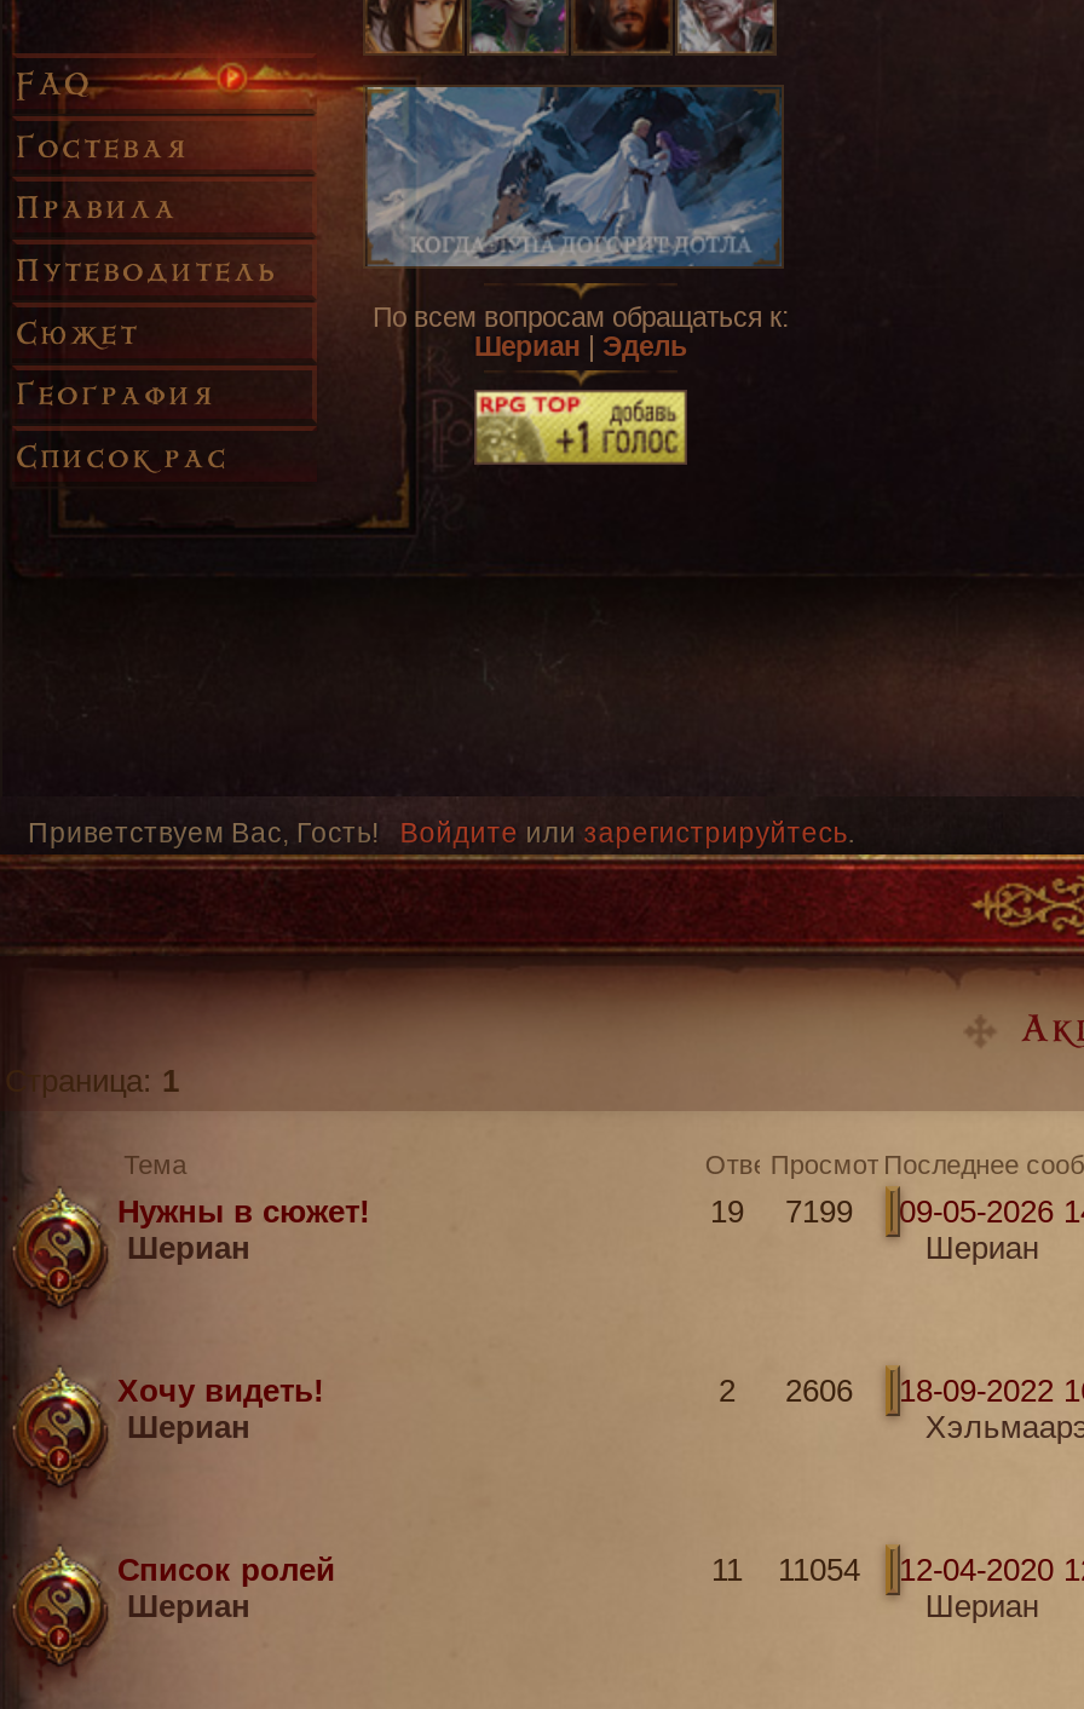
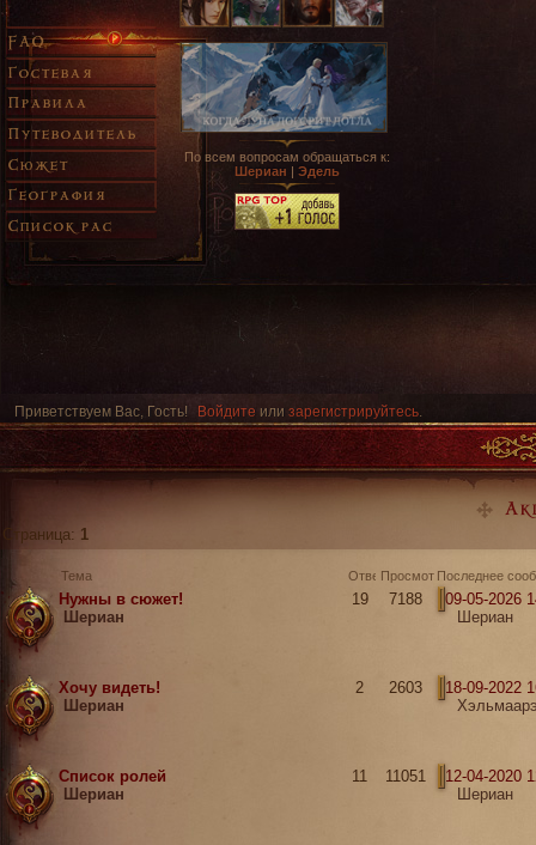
[785,1193,853,1229] 7199 -> [388,590,422,608] 7188
[785,1372,853,1409] 2606 -> [388,679,422,696] 2603
[778,1551,860,1588] 11054 -> [385,767,425,785] 11051

